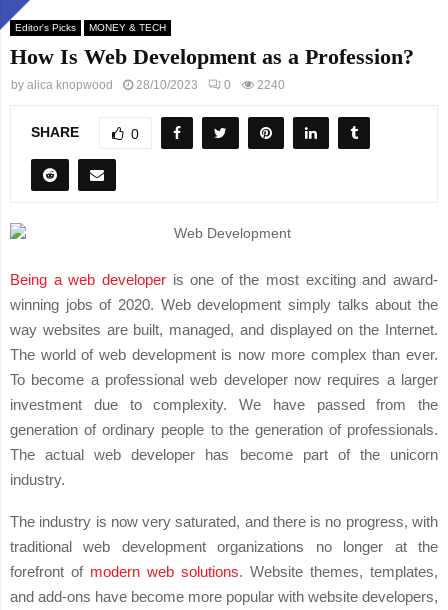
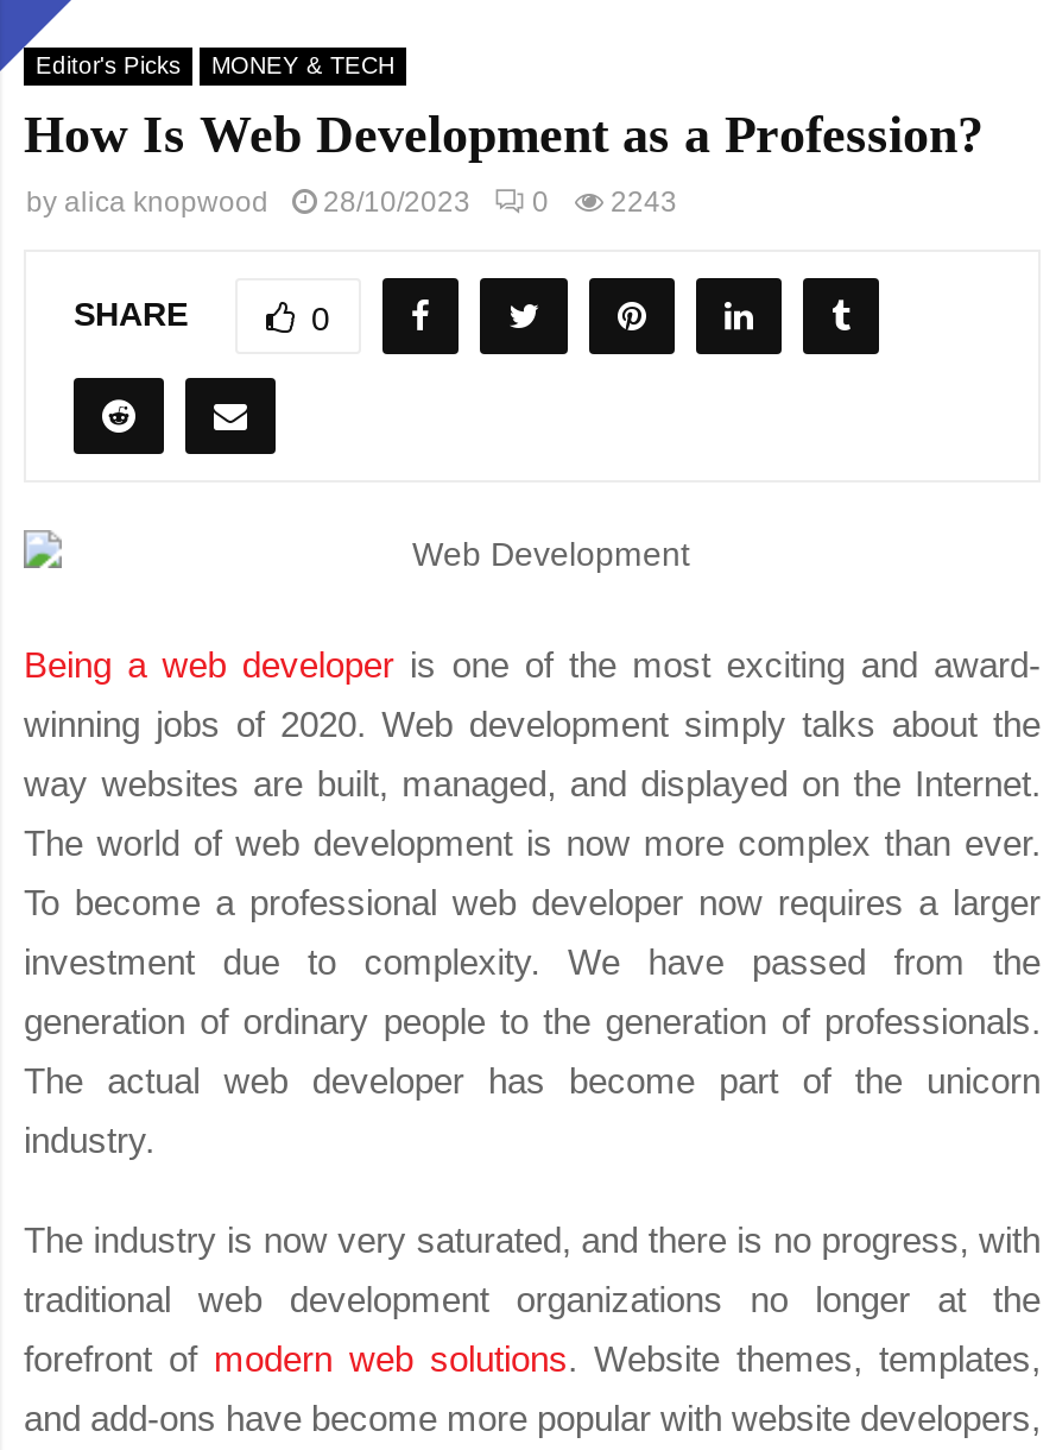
[11,78,285,92] by alica knopwood 28/10/2023 0 2240 -> [26,185,677,219] by alica knopwood 28/10/2023 0 2243

